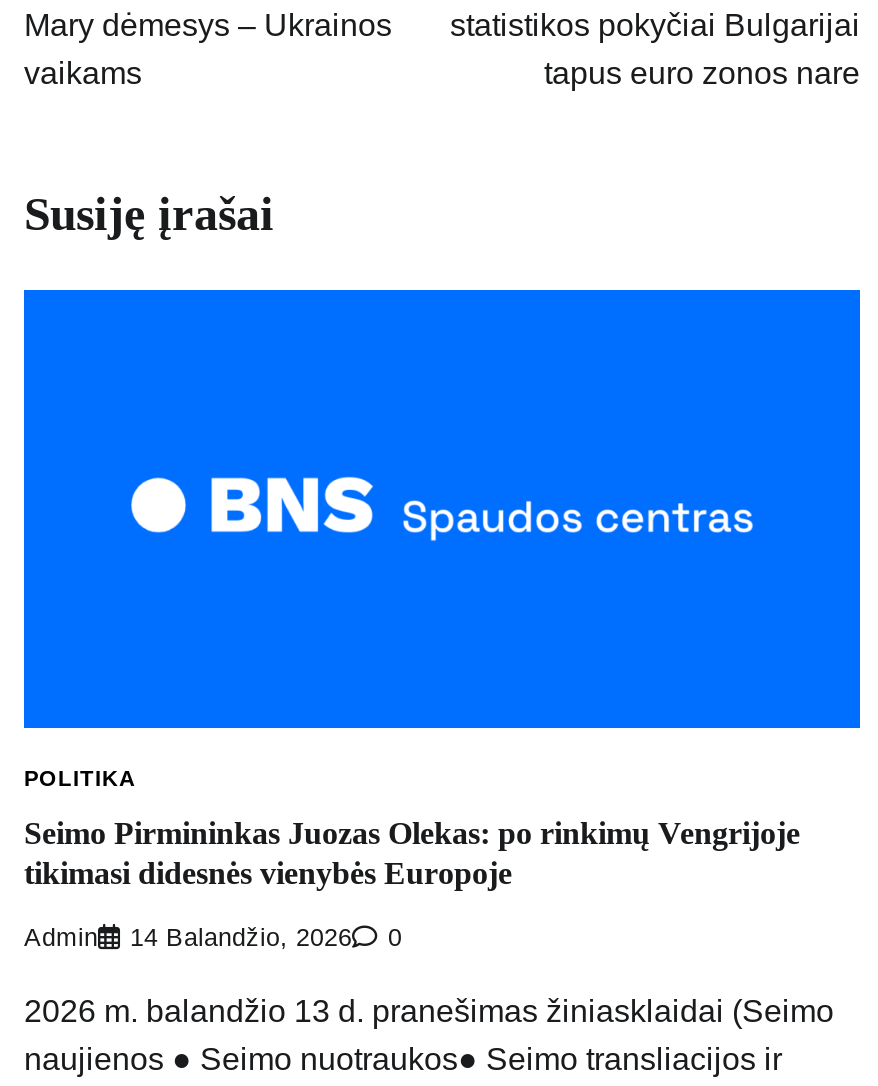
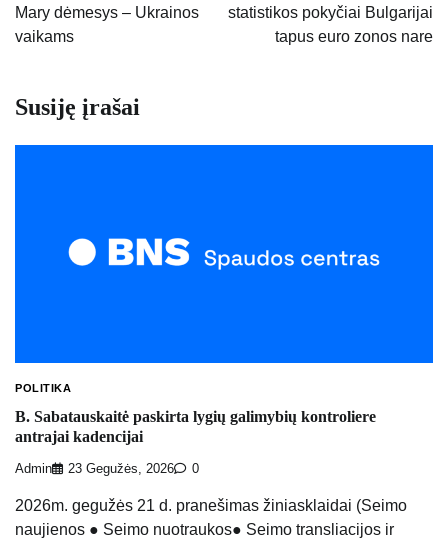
[24,816,800,890] Seimo Pirmininkas Juozas Olekas: po rinkimų Vengrijoje | tikimasi didesnės vienybės Europoje -> [15,408,376,445] B. Sabatauskaitė paskirta lygių galimybių kontroliere | antrajai kadencijai
[24,924,402,952] Admin 14 Balandžio, 2026 0 -> [15,462,199,476] Admin 23 Gegužės, 2026 0
[24,994,834,1028] 2026 m. balandžio 13 d. pranešimas žiniasklaidai (Seimo -> [15,497,407,514] 2026m. gegužės 21 d. pranešimas žiniasklaidai (Seimo

